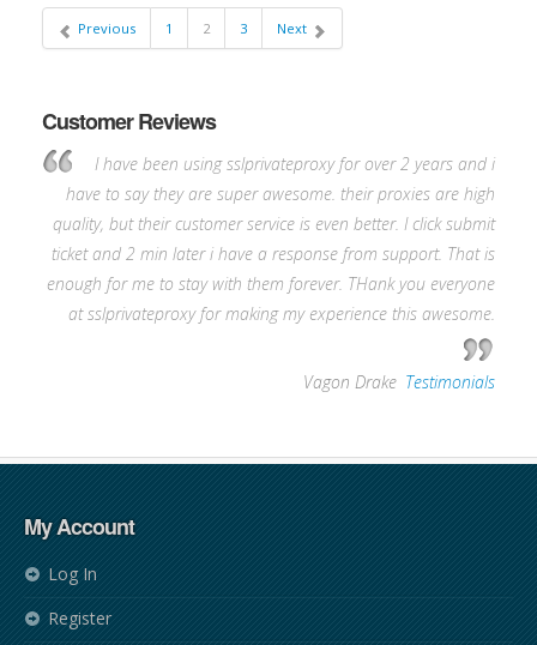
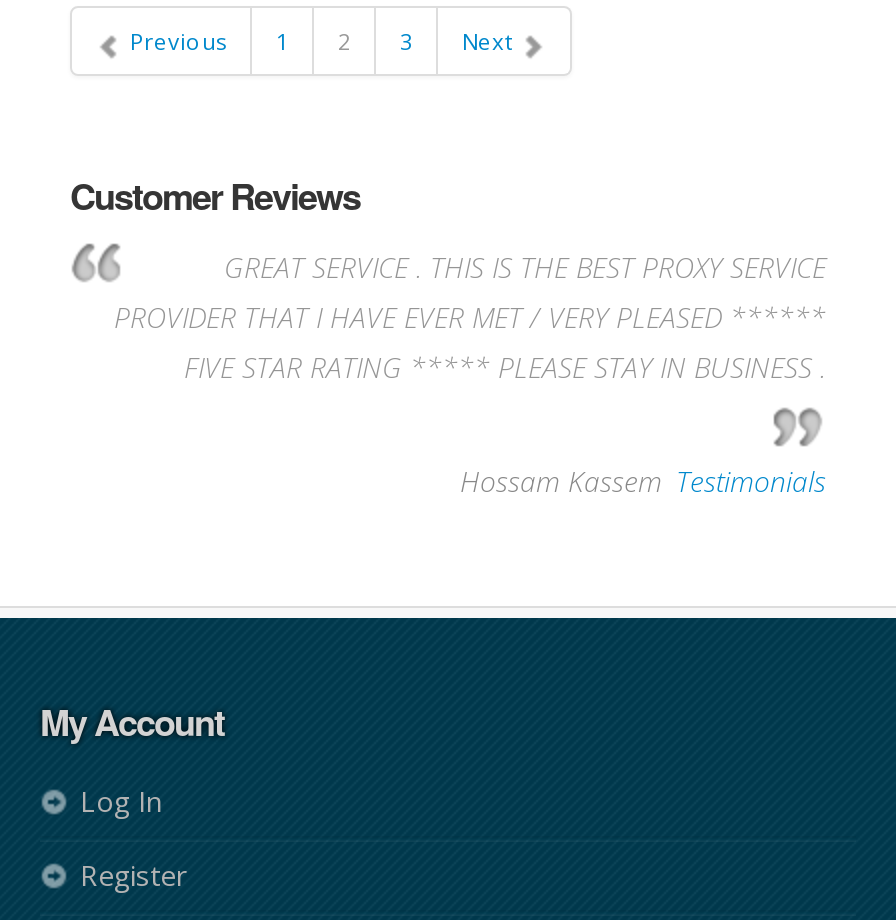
[47,152,495,325] I have been using sslprivateproxy for over 2 years and i | have to say they are super awesome. their proxies are high | quality, but their customer service is even better. I click submit | ticket and 2 min later i have a response from support. That is | enough for me to stay with them forever. THank you everyone | at sslprivateproxy for making my experience this awesome. -> [114,248,826,386] GREAT SERVICE . THIS IS THE BEST PROXY SERVICE | PROVIDER THAT I HAVE EVER MET / VERY PLEASED ****** | FIVE STAR RATING ***** PLEASE STAY IN BUSINESS .
[282,370,495,393] — Vagon Drake, Testimonials -> [424,462,826,500] — Hossam Kassem, Testimonials

